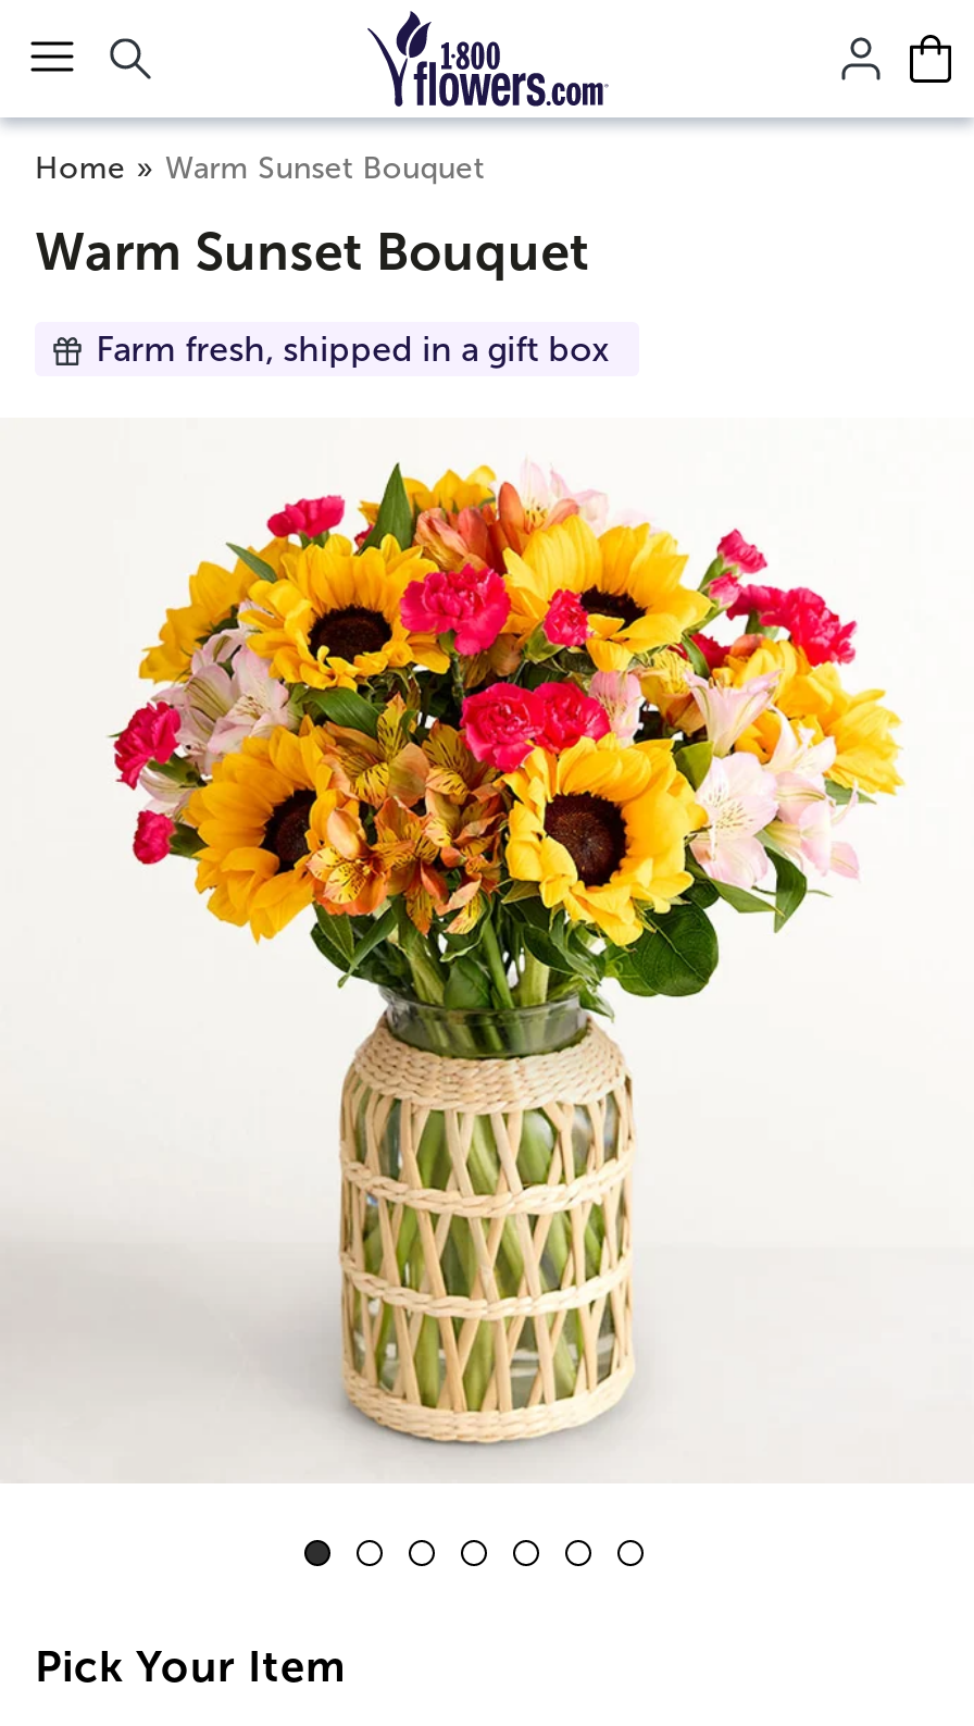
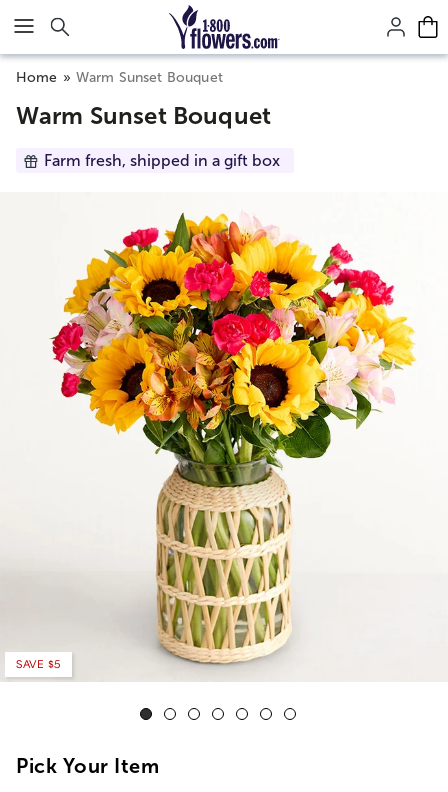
none -> [16,657,61,670] SAVE $5

